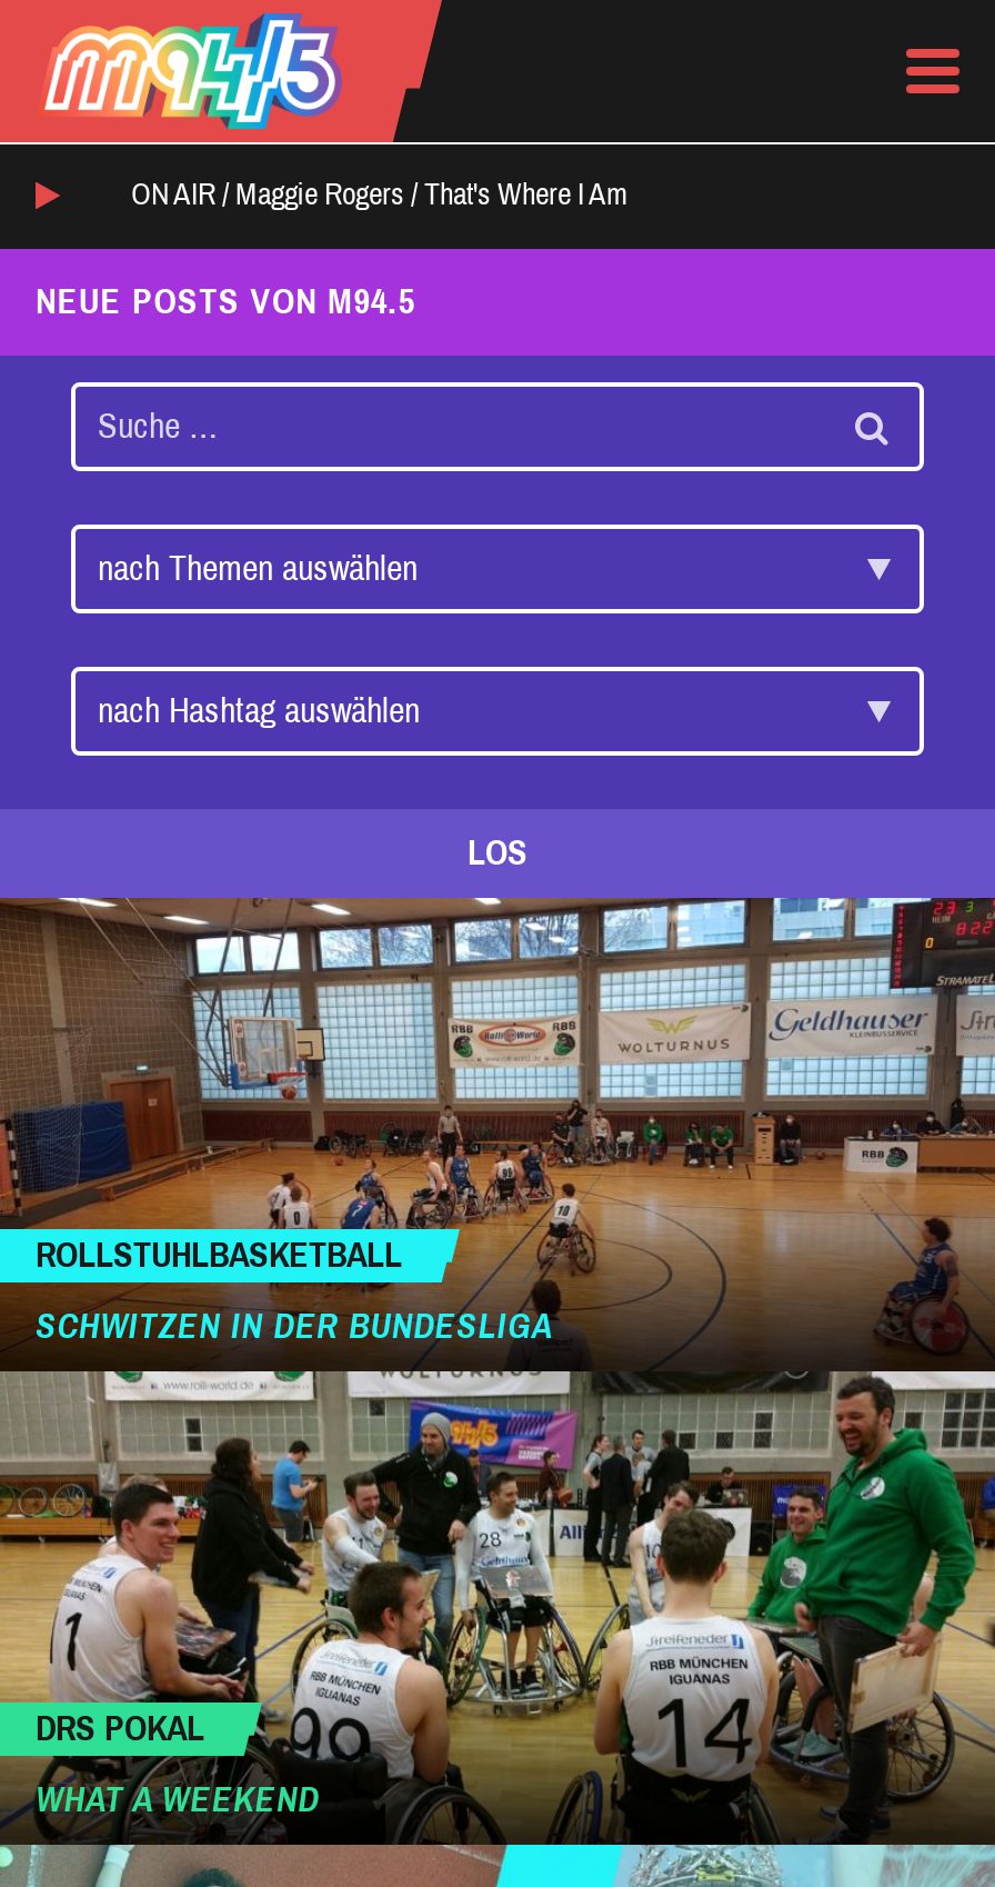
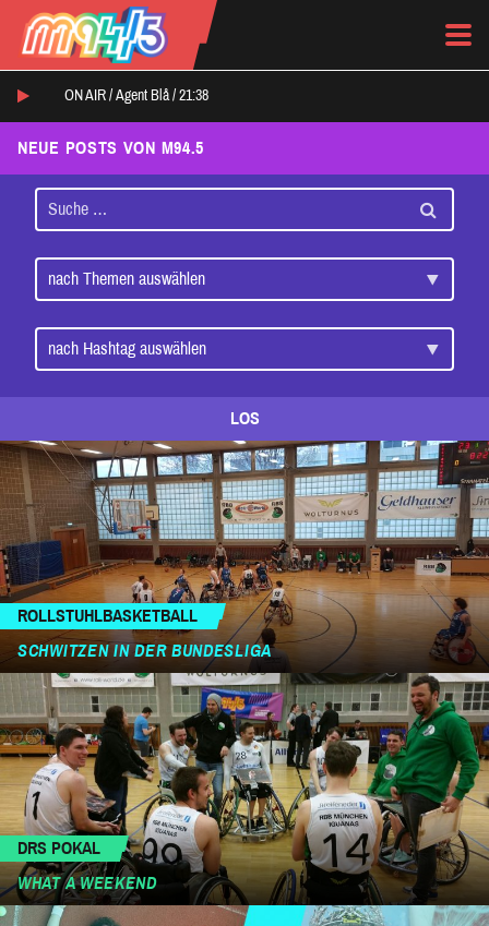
[131,178,629,212] ON AIR / Maggie Rogers / That's Where I Am -> [64,87,208,104] ON AIR / Agent Blå / 21:38

